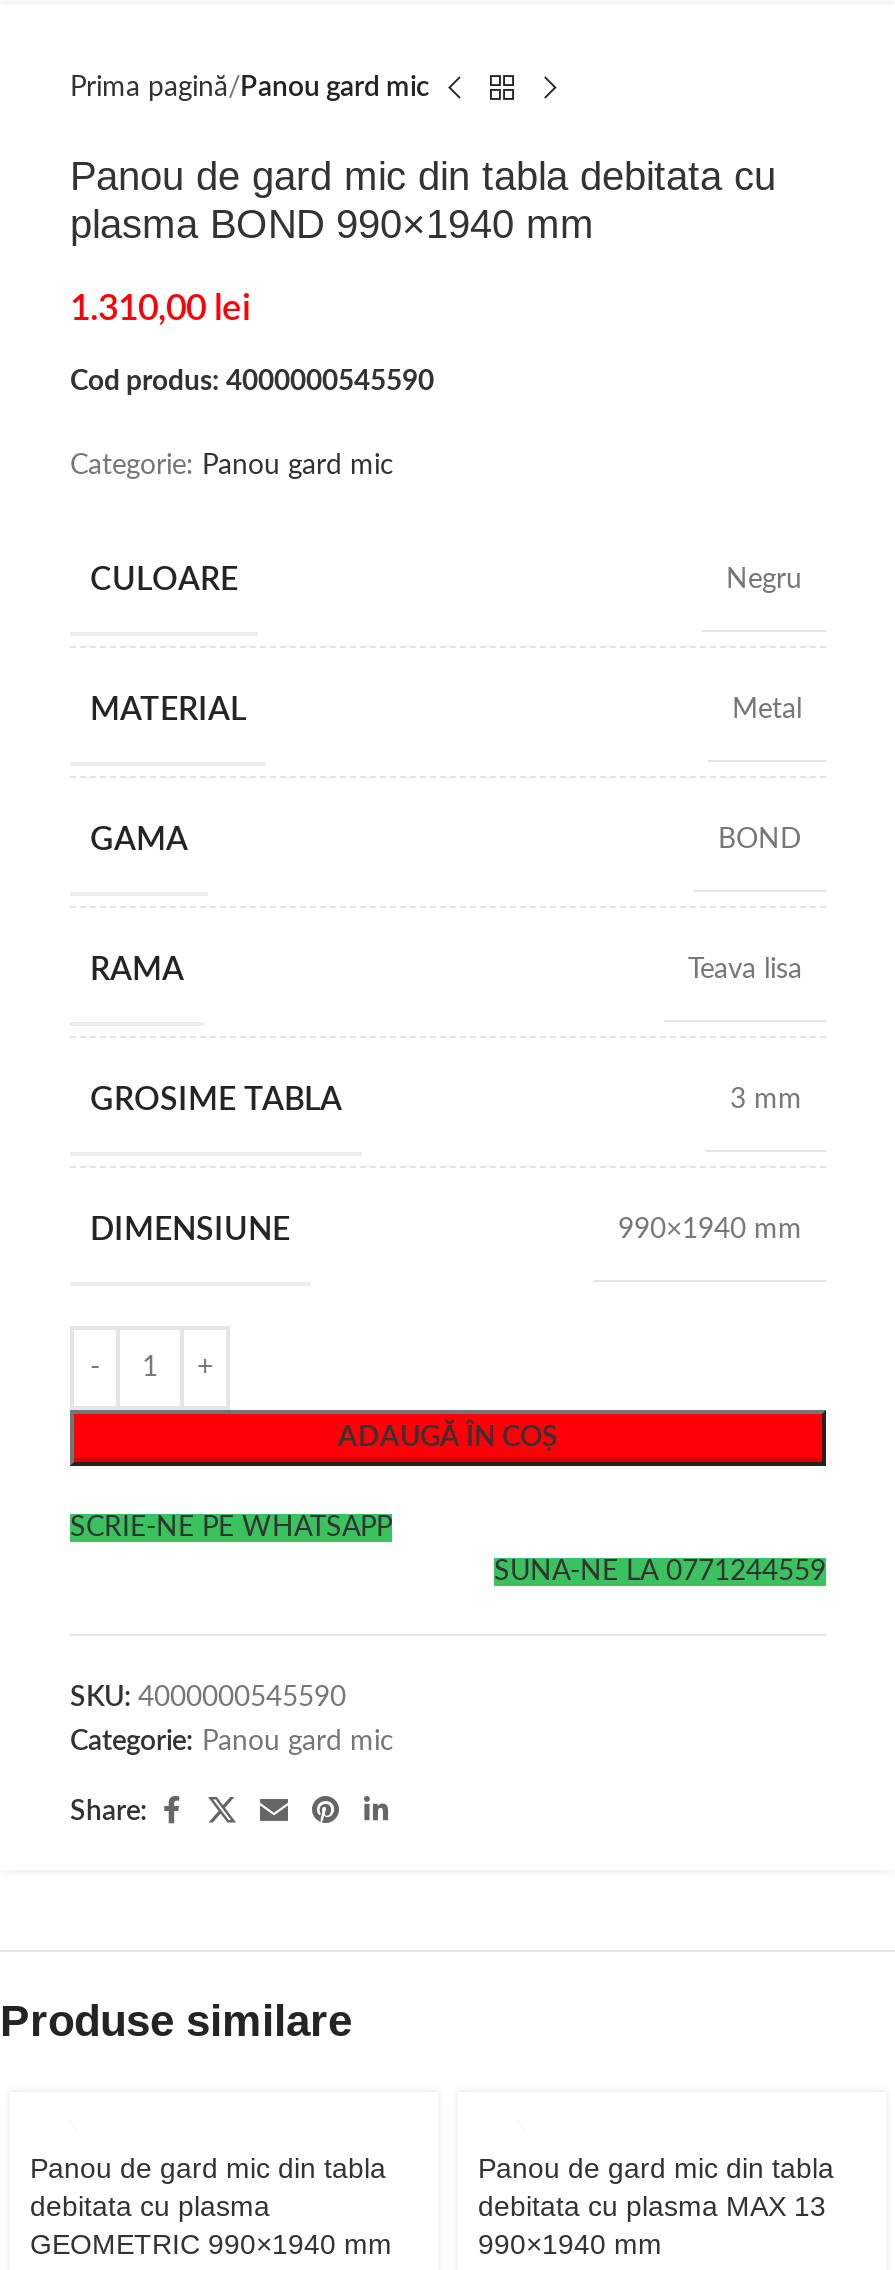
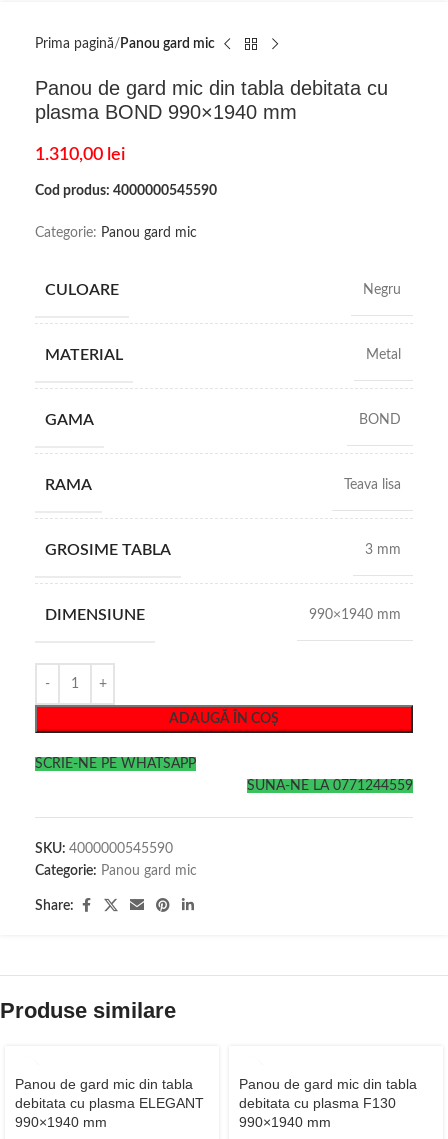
[30,2190,392,2260] debitata cu plasma | GEOMETRIC 990×1940 mm -> [15,1095,204,1130] debitata cu plasma ELEGANT | 990×1940 mm
[478,2190,826,2222] debitata cu plasma MAX 13 -> [239,1095,396,1111] debitata cu plasma F130

